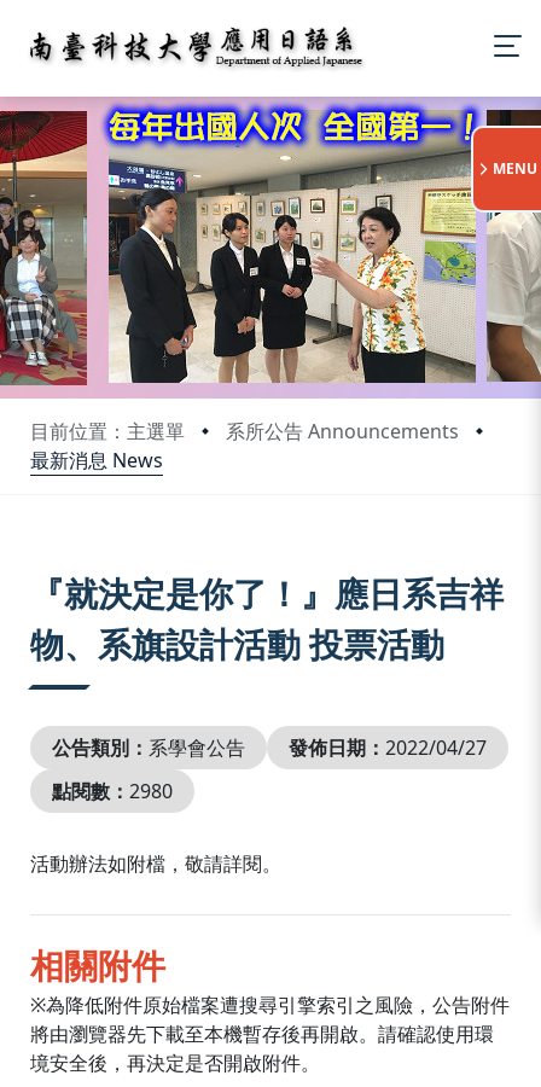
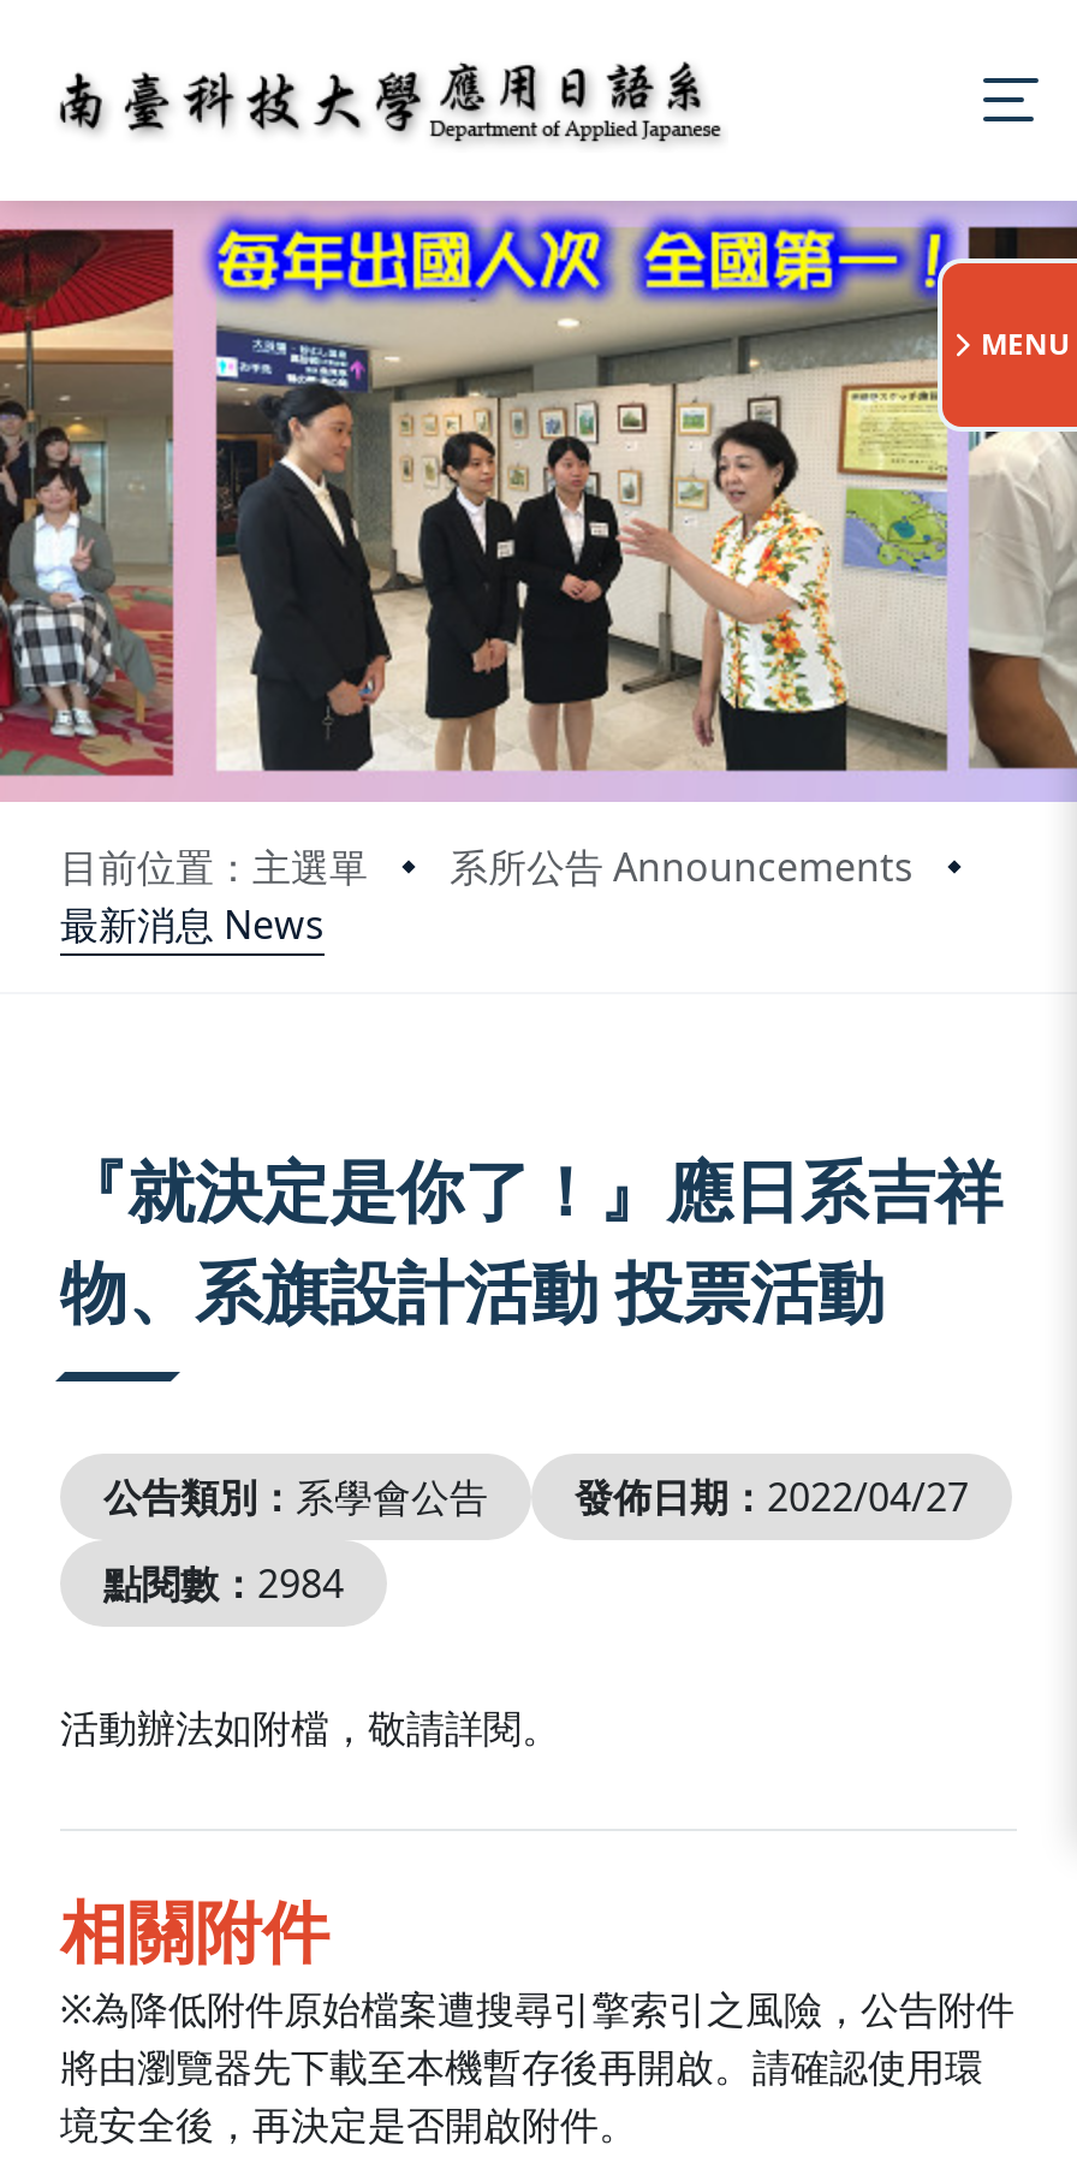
[52,778,173,804] 點閱數：2980 -> [103,1557,344,1610] 點閱數：2984

